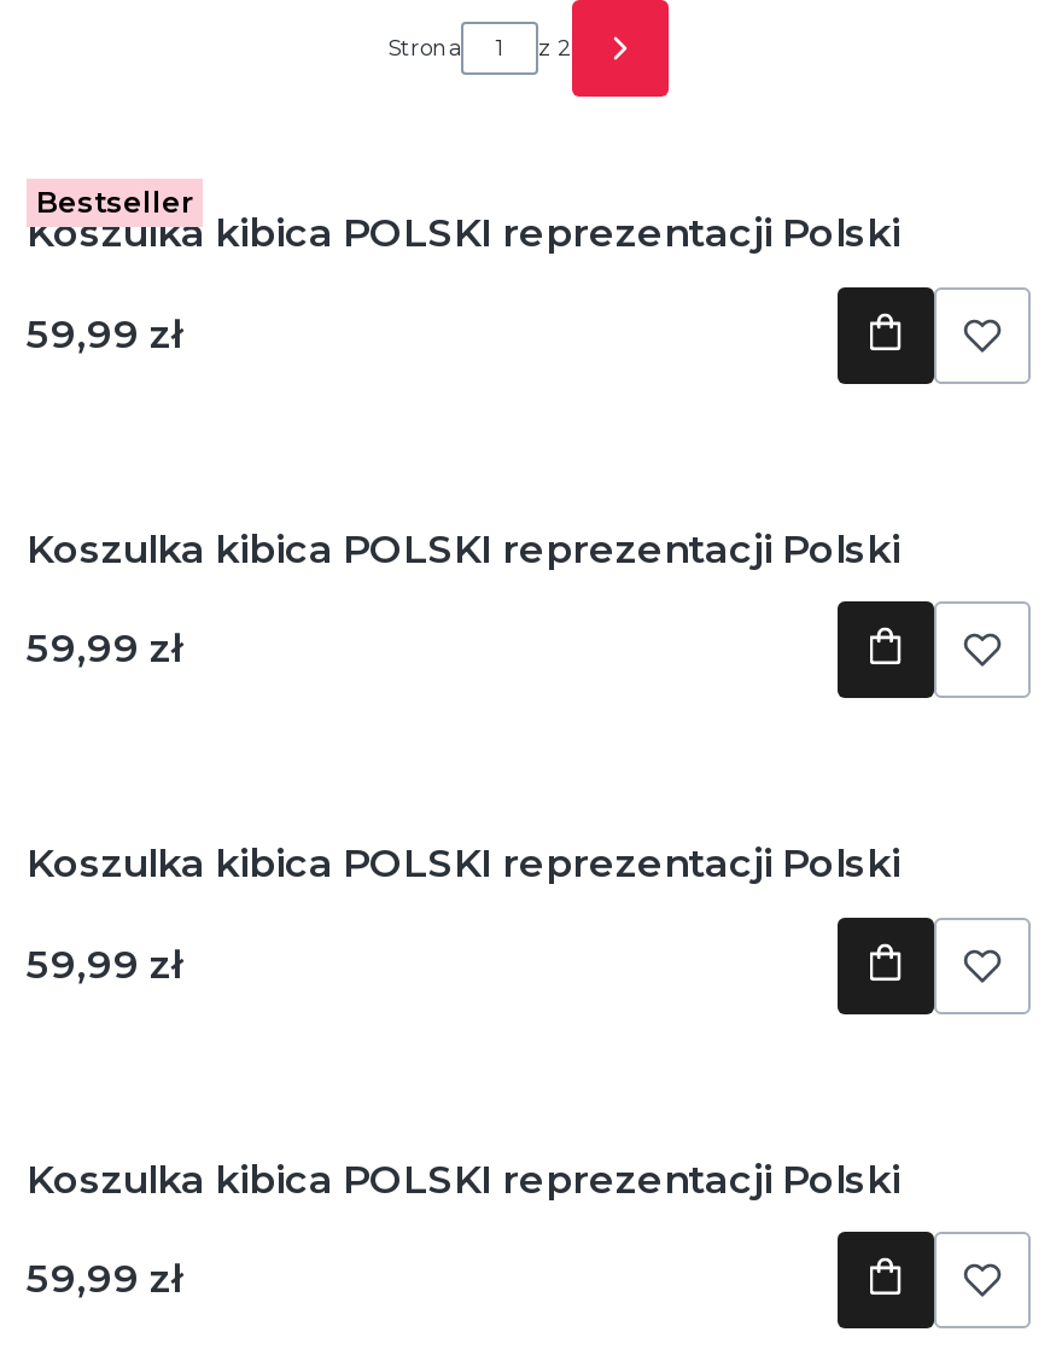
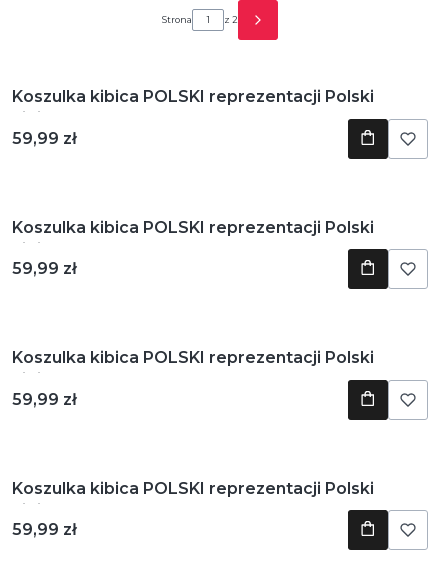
[36,184,193,221] Bestseller -> none

